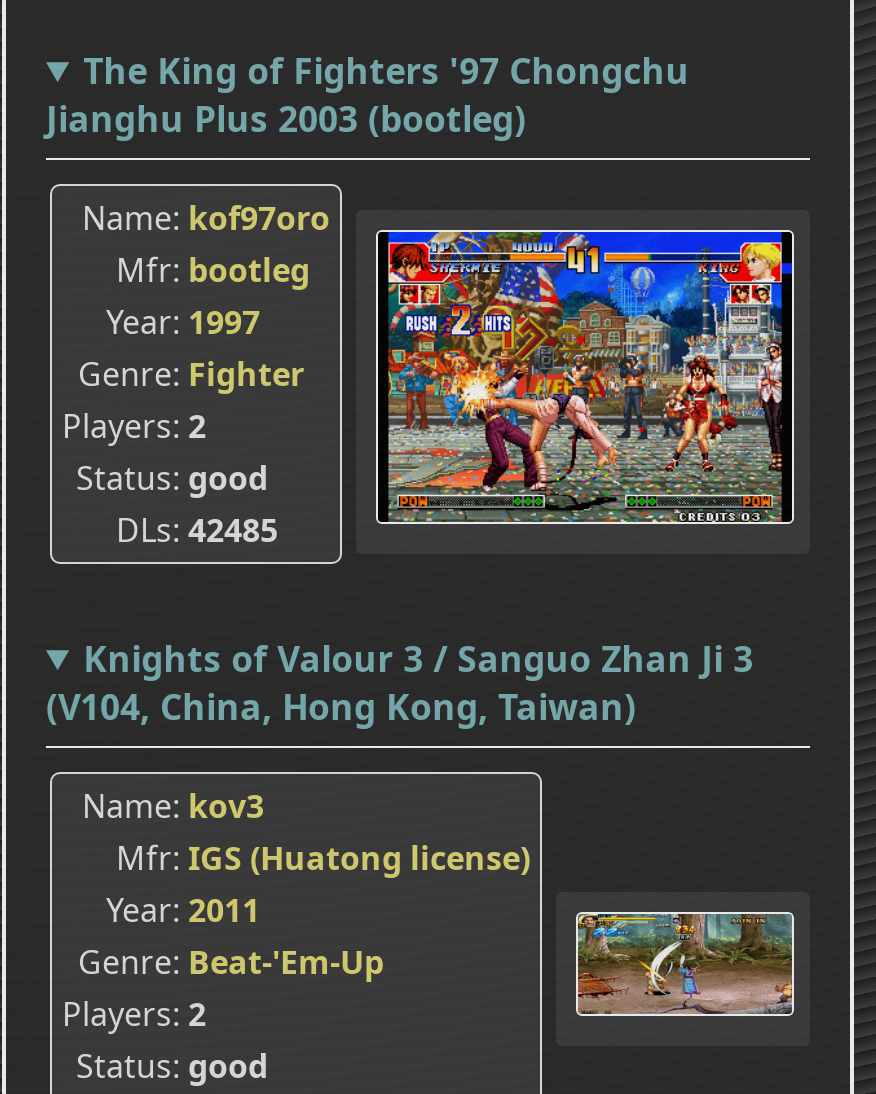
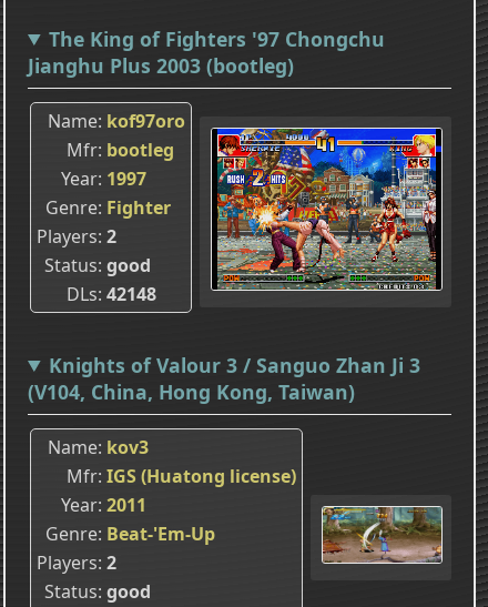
[116,508,278,552] DLs 42485 -> [67,282,156,306] DLs 42148

